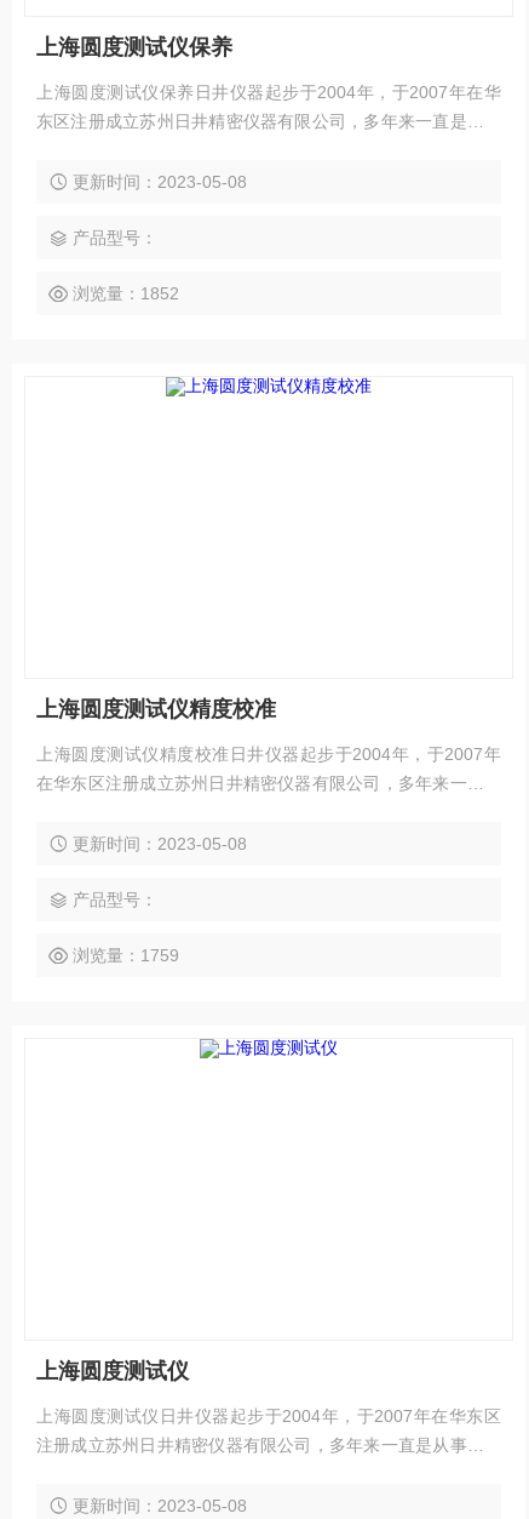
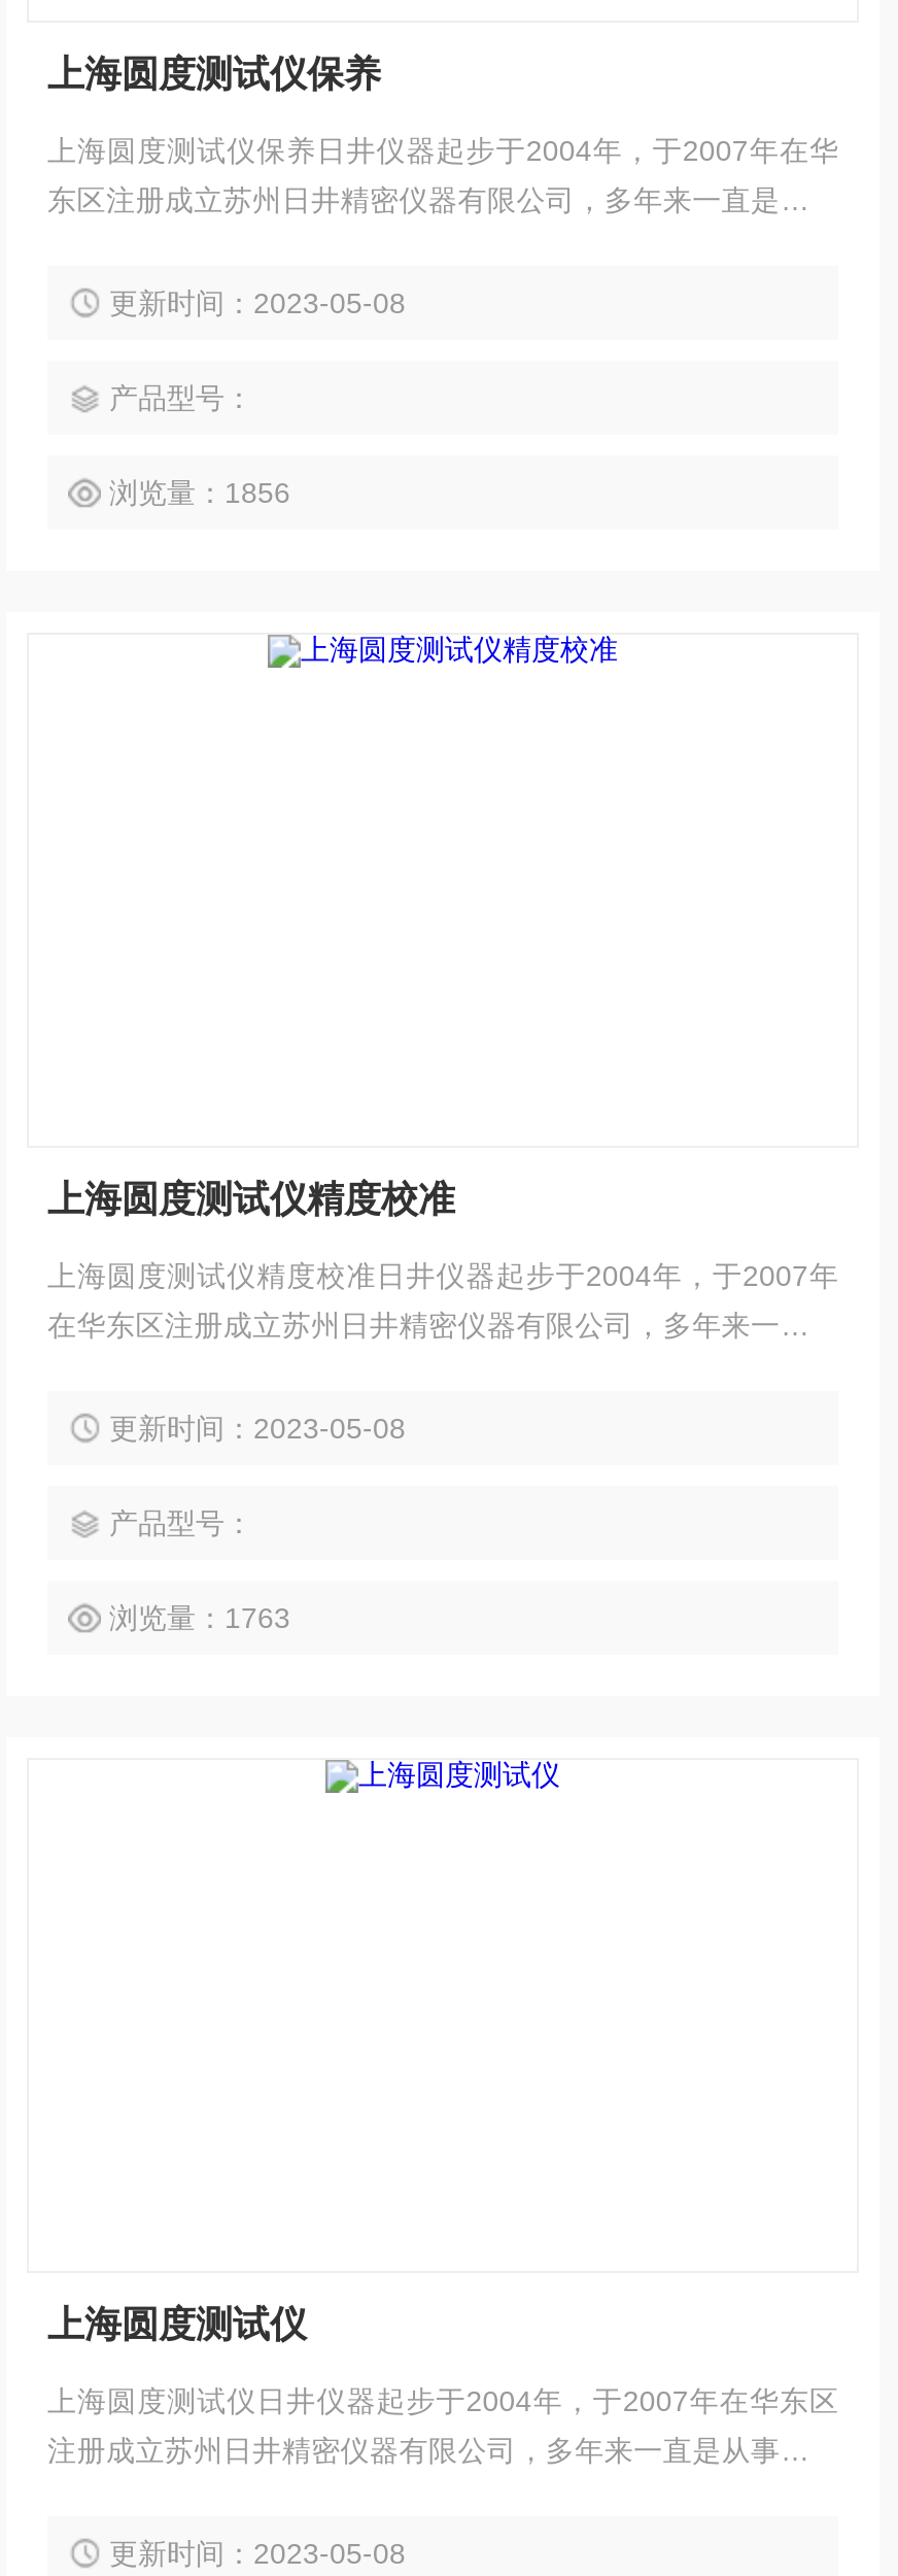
[73,284,179,303] 浏览量：1852 -> [109,476,290,509] 浏览量：1856
[73,946,179,965] 浏览量：1759 -> [109,1601,290,1634] 浏览量：1763

